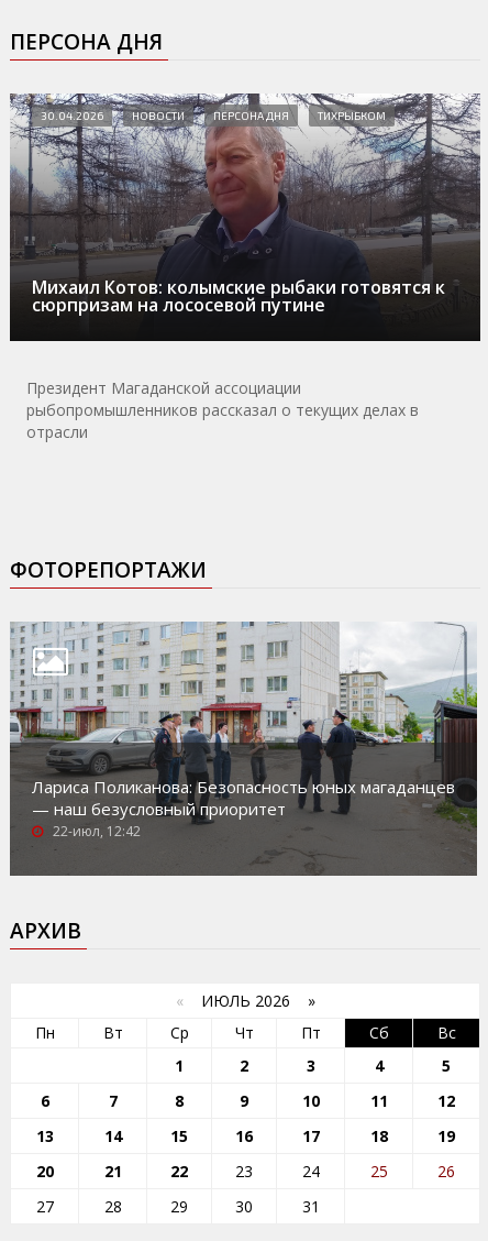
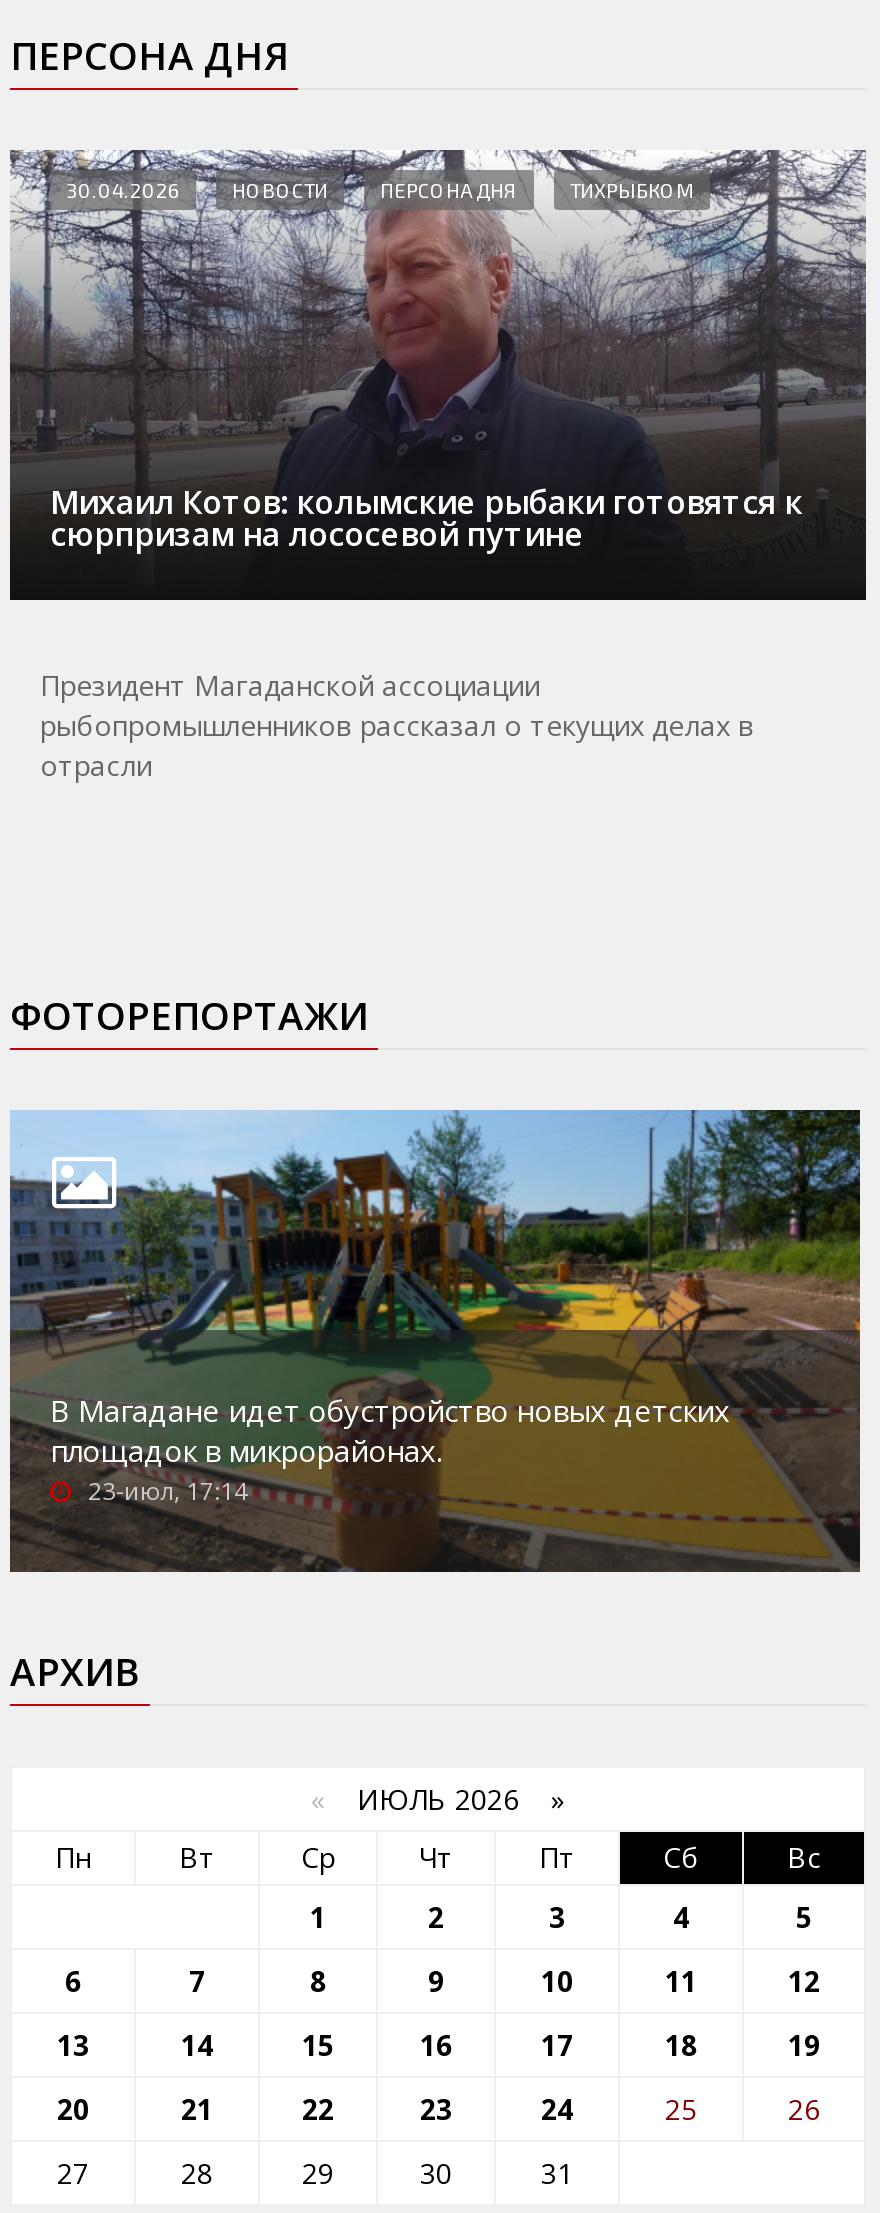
[10,620,478,876] [image] | Лариса Поликанова: Безопасность юных магаданцев | — наш безусловный приоритет | 22-июл, 12:42 -> [10,1108,862,1570] [image] | В Магадане идет обустройство новых детских | площадок в микрорайонах. | 23-июл, 17:14

